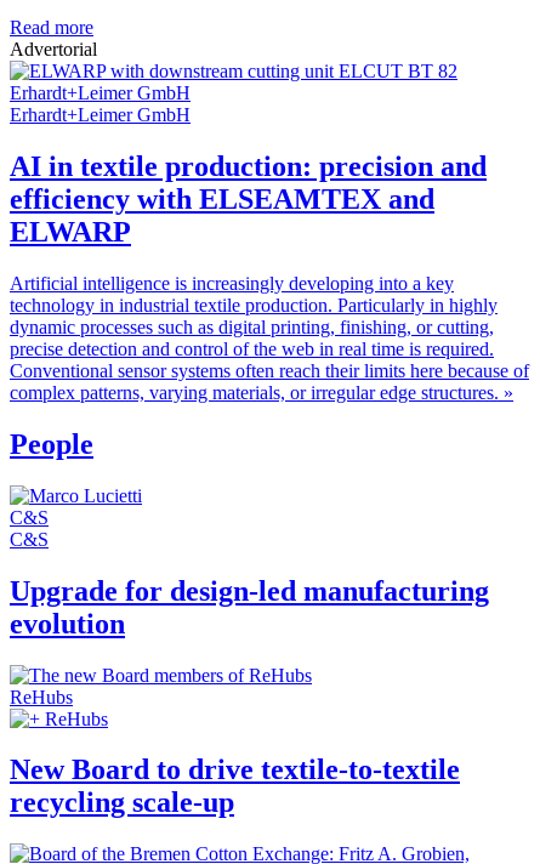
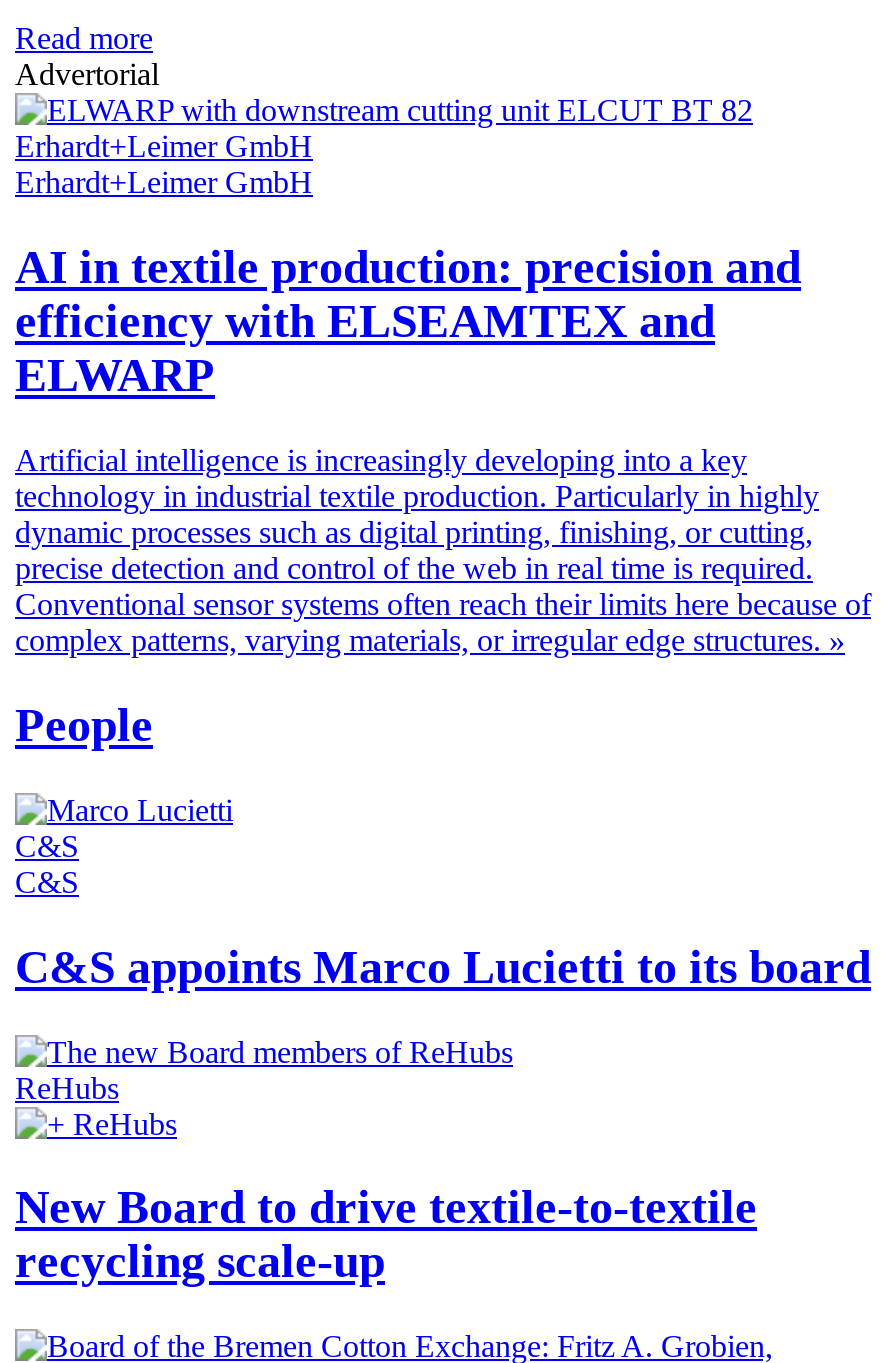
[10,575,489,639] Upgrade for design-led manufacturing | evolution -> [15,940,871,992] C&S appoints Marco Lucietti to its board

